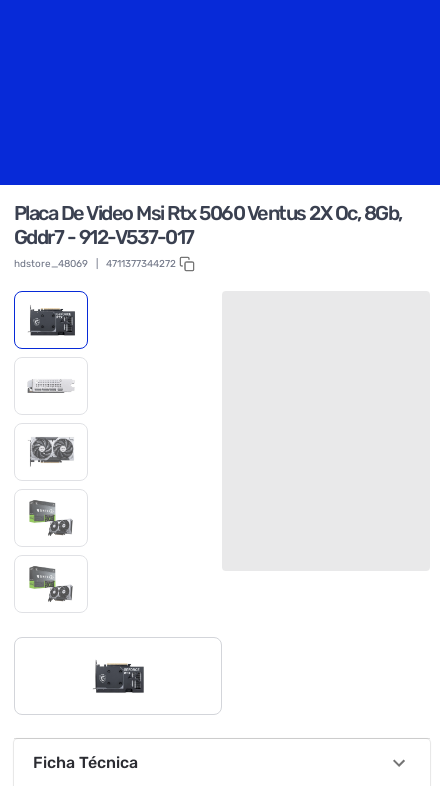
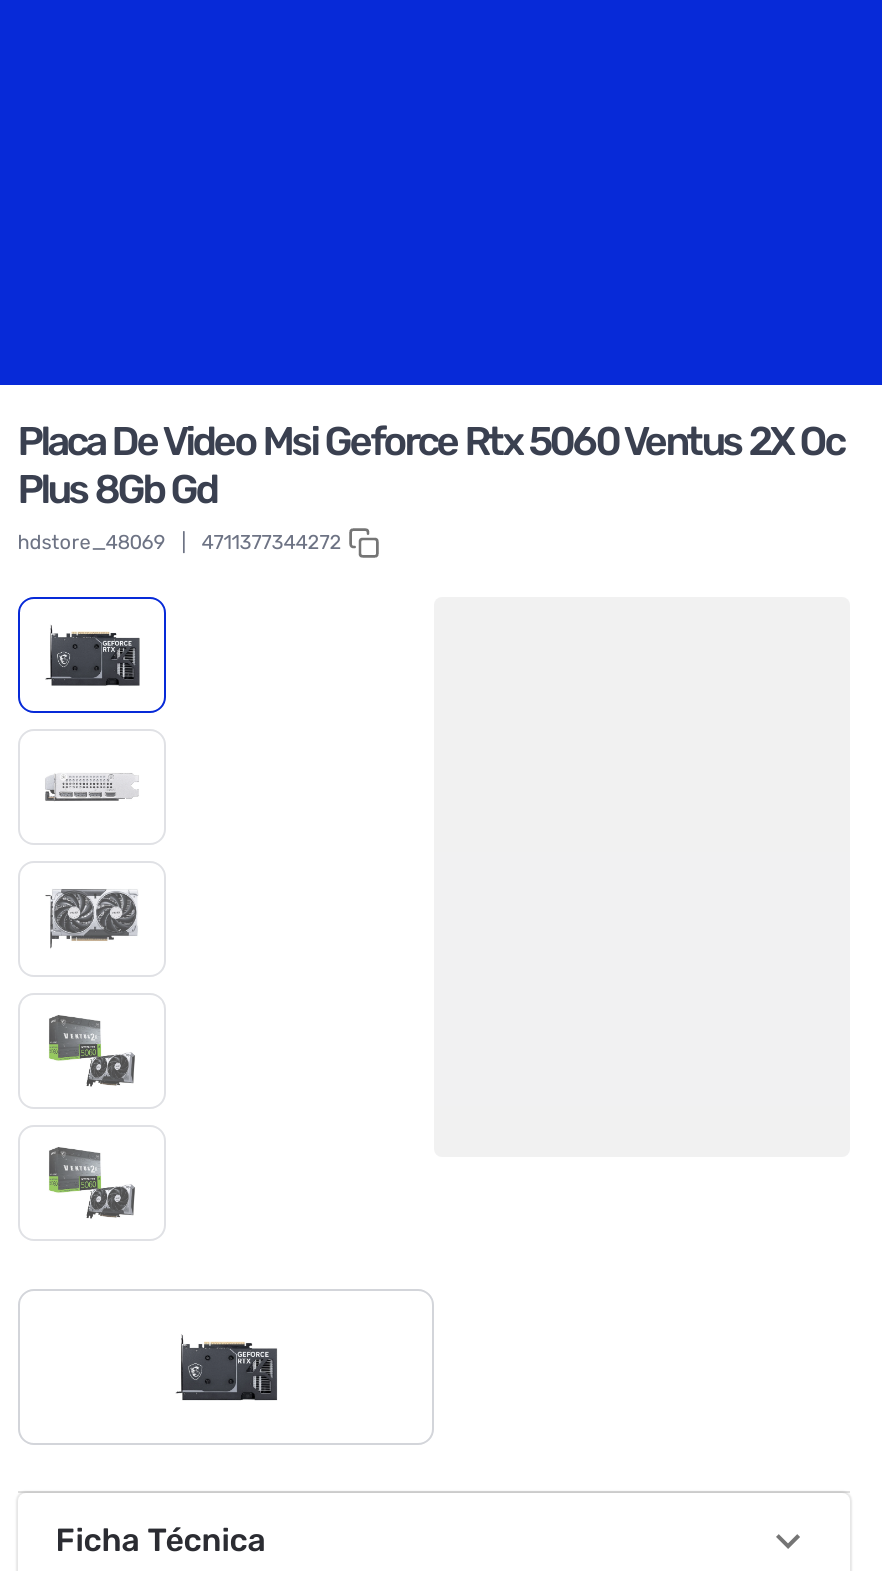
[14,201,402,249] Placa De Video Msi Rtx 5060 Ventus 2X Oc, 8Gb, | Gddr7 - 912-V537-017 -> [17,417,843,513] Placa De Video Msi Geforce Rtx 5060 Ventus 2X Oc | Plus 8Gb Gd

